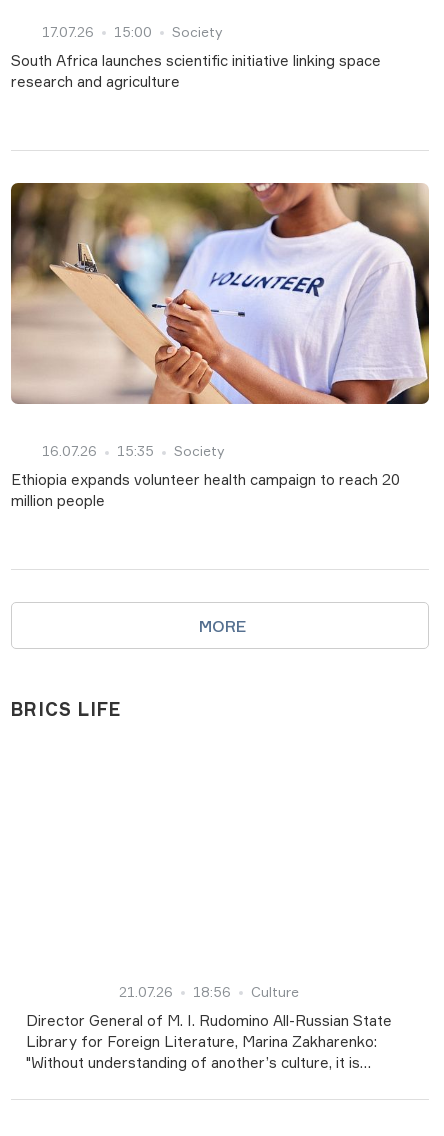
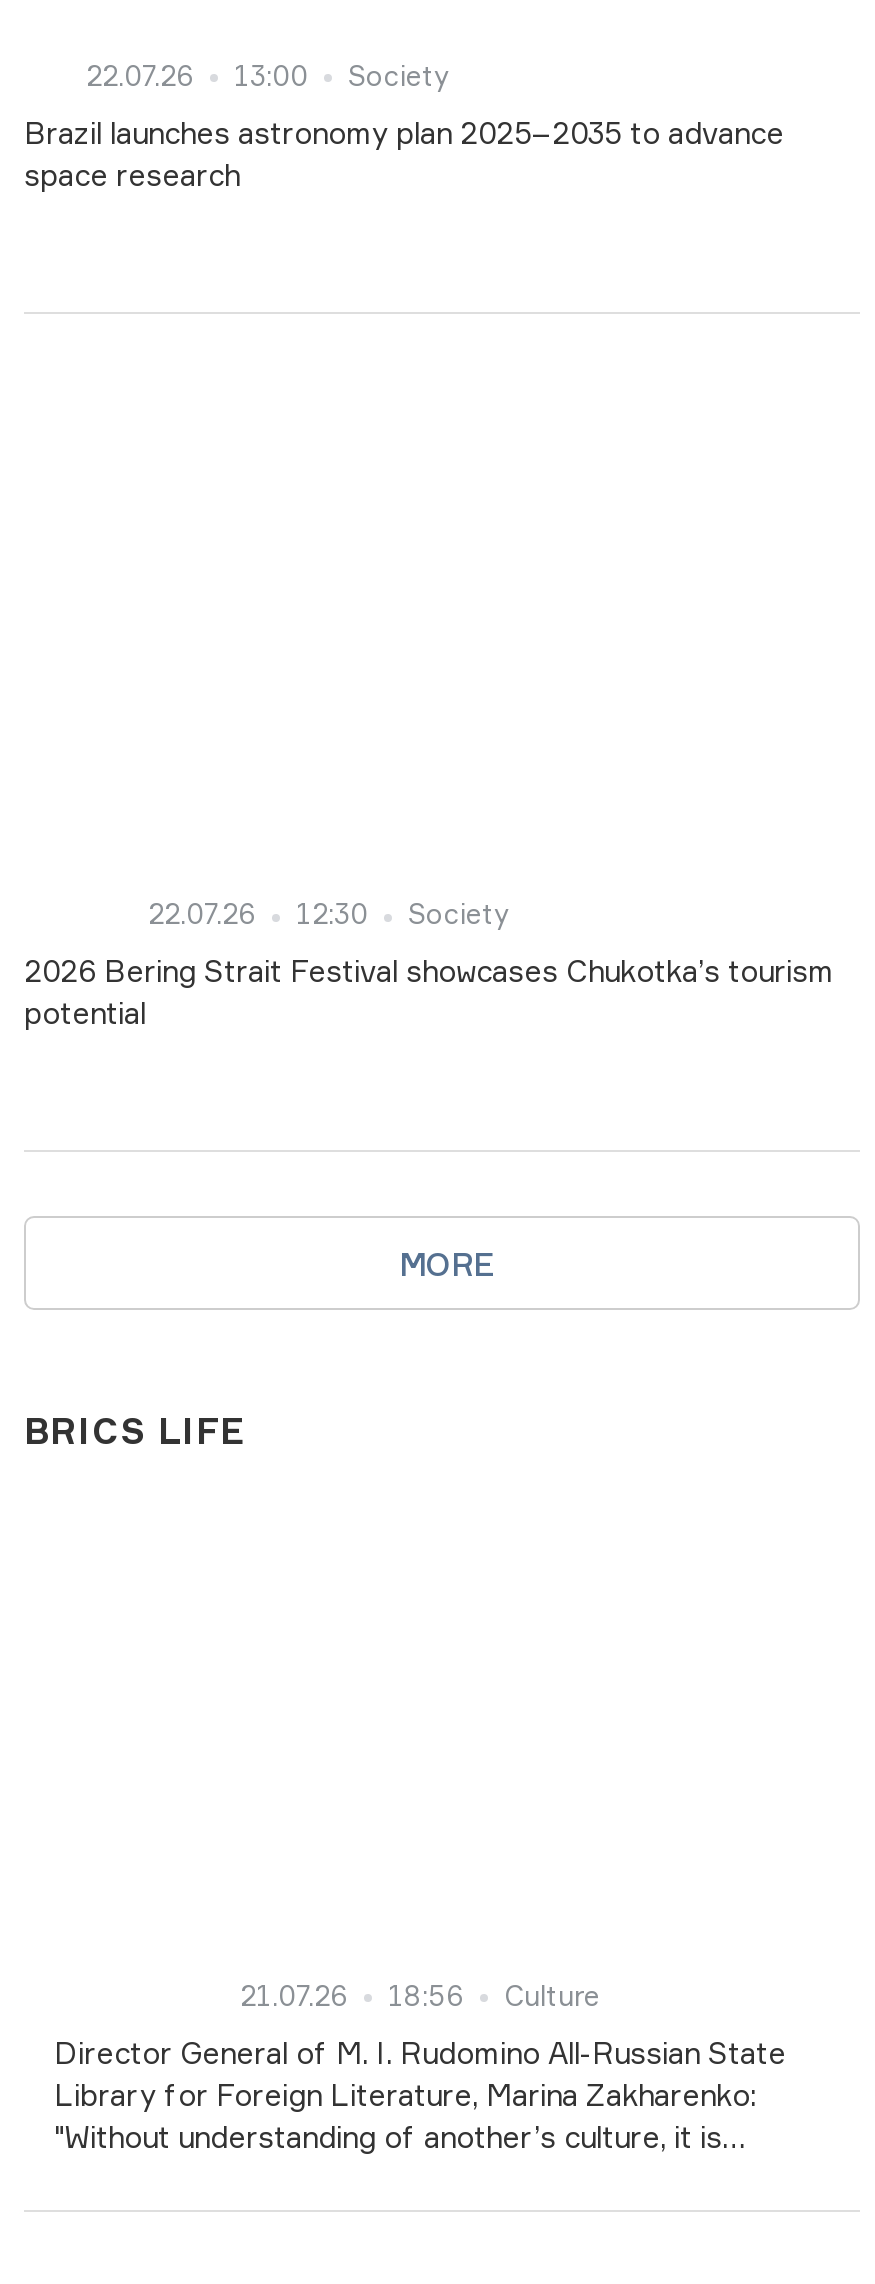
[42,23,152,40] 17.07.26 | 15:00 -> [86,57,308,91] 22.07.26 | 13:00
[11,51,381,91] South Africa launches scientific initiative linking space | research and agriculture -> [24,113,784,193] Brazil launches astronomy plan 2025–2035 to advance | space research
[10,182,430,405] [image] -> none
[42,442,154,459] 16.07.26 | 15:35 -> [148,897,368,931] 22.07.26 | 12:30
[11,470,400,510] Ethiopia expands volunteer health campaign to reach 20 | million people -> [24,953,834,1033] 2026 Bering Strait Festival showcases Chukotka’s tourism | potential

